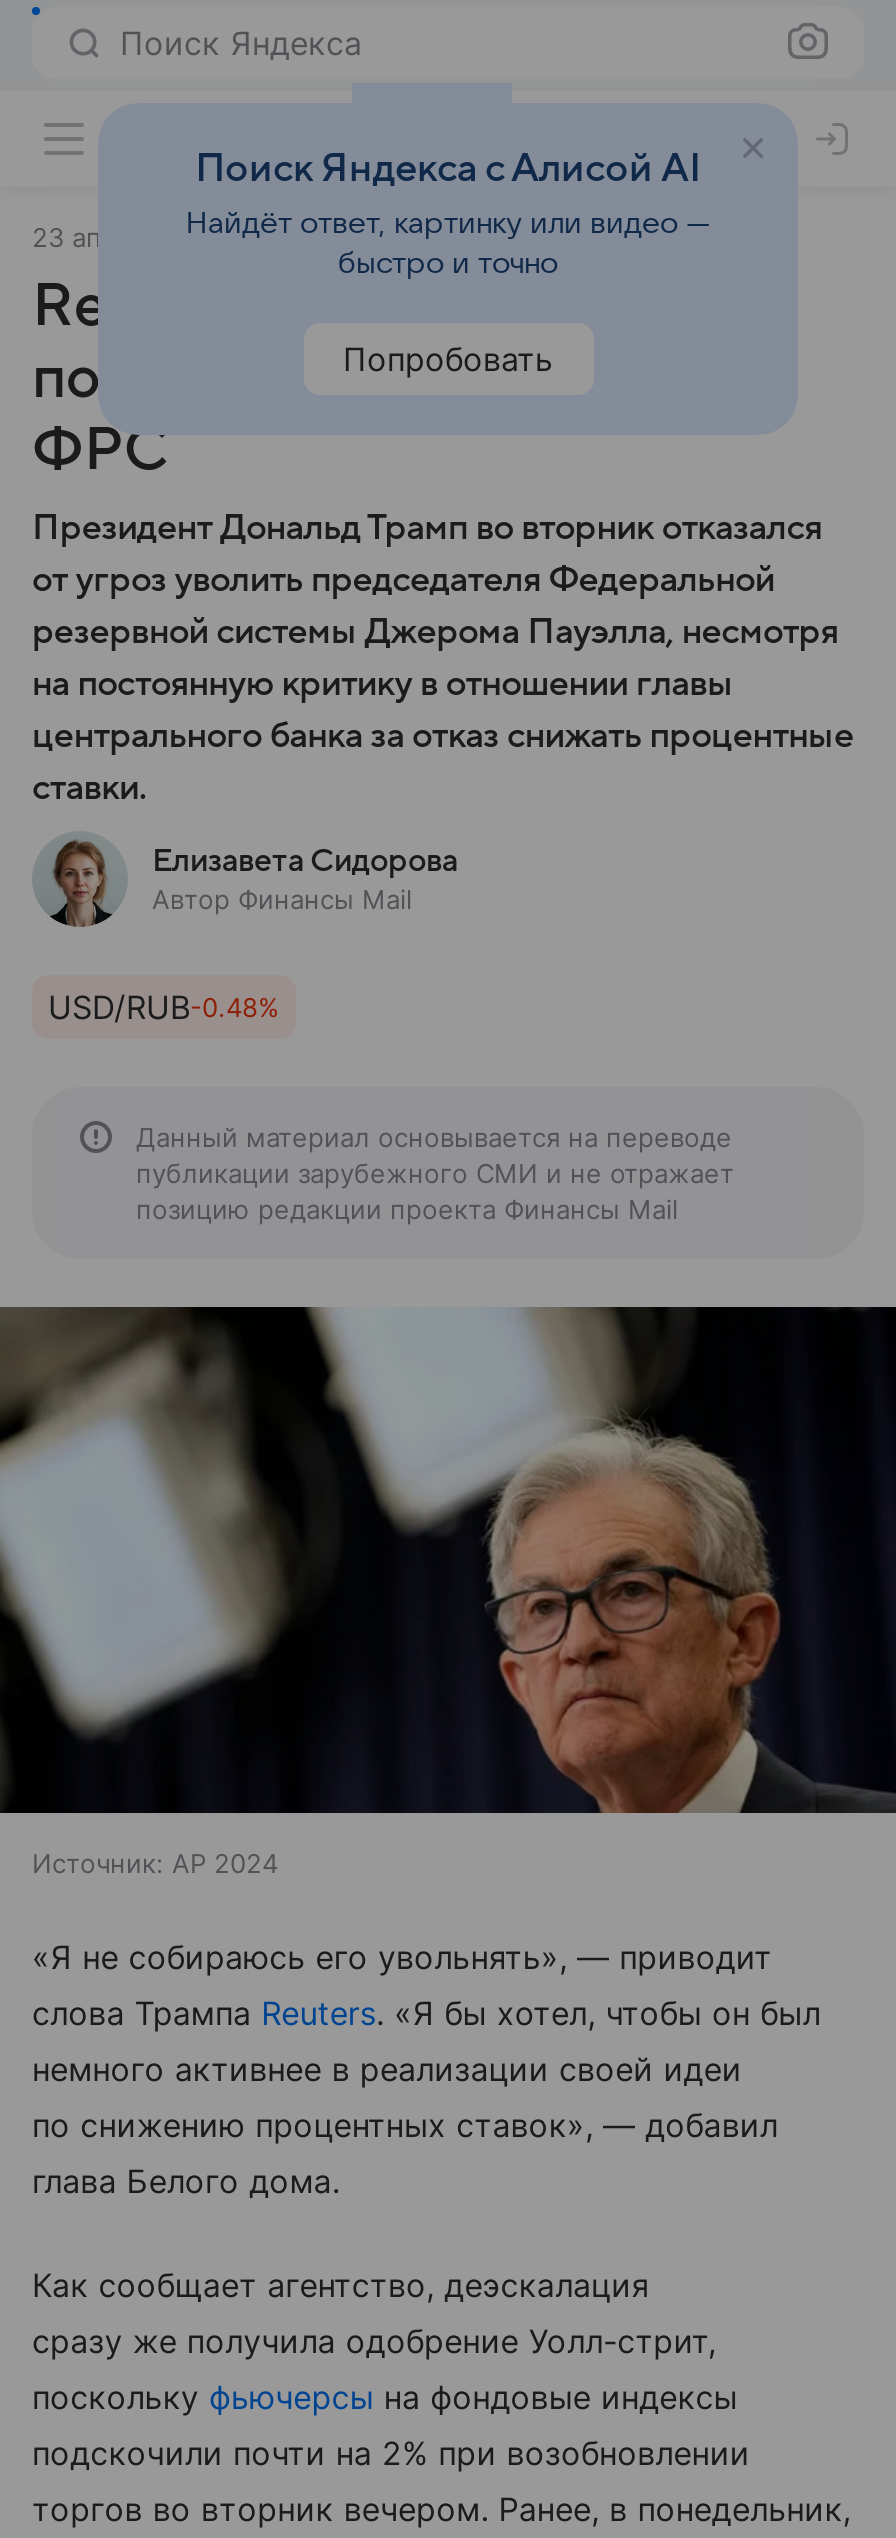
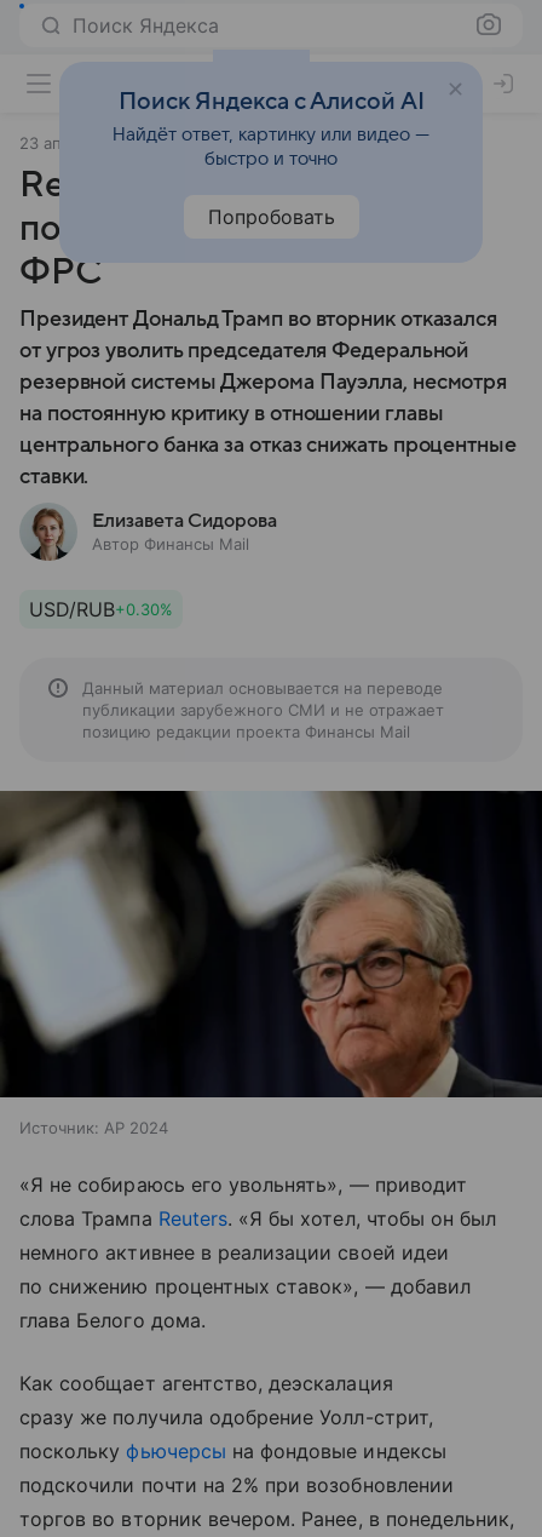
[48,987,280,1027] USD/RUB-0.48% -> [29,597,173,621] USD/RUB+0.30%

